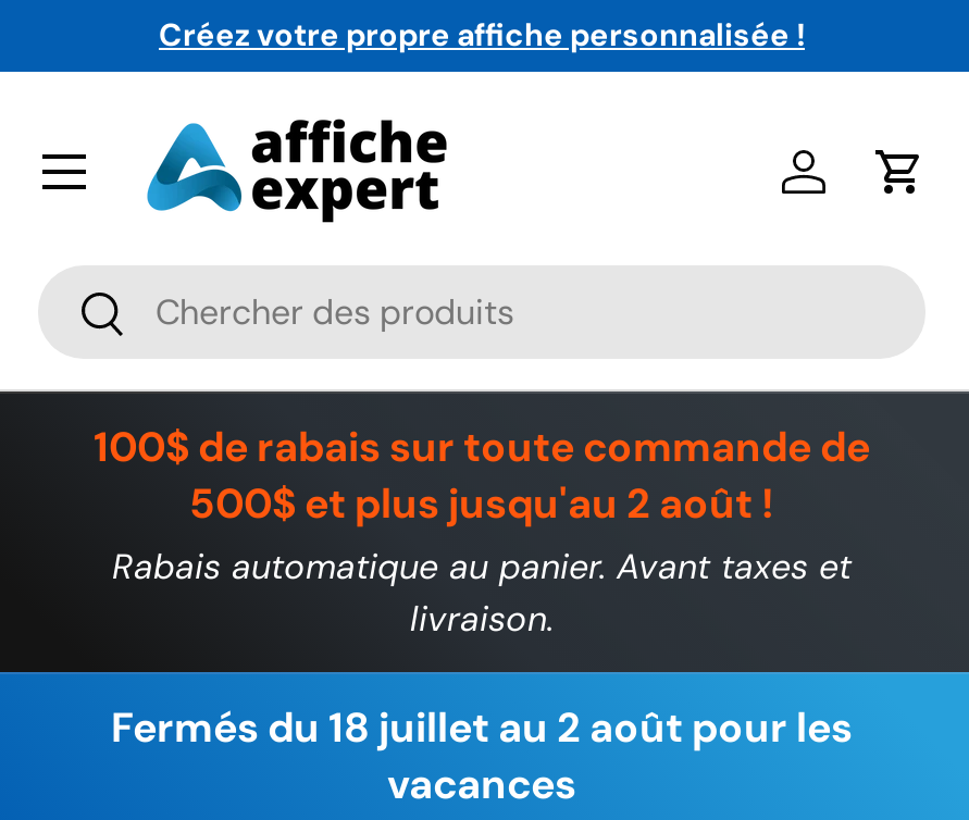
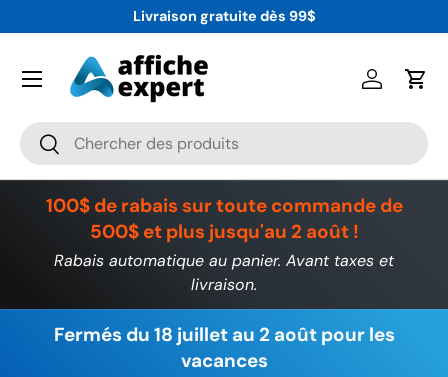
[159,15,805,54] Créez votre propre affiche personnalisée ! -> [132,7,315,25] Livraison gratuite dès 99$

